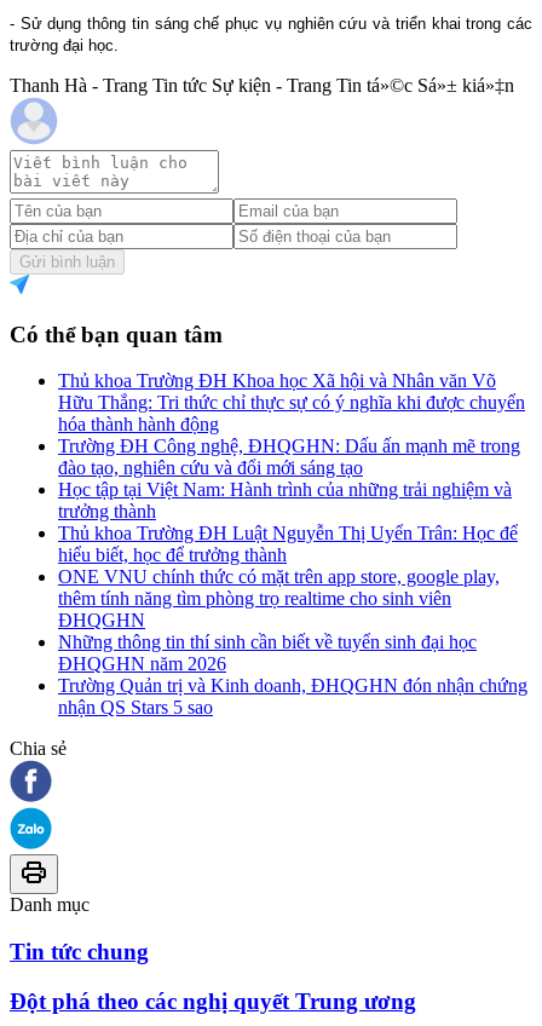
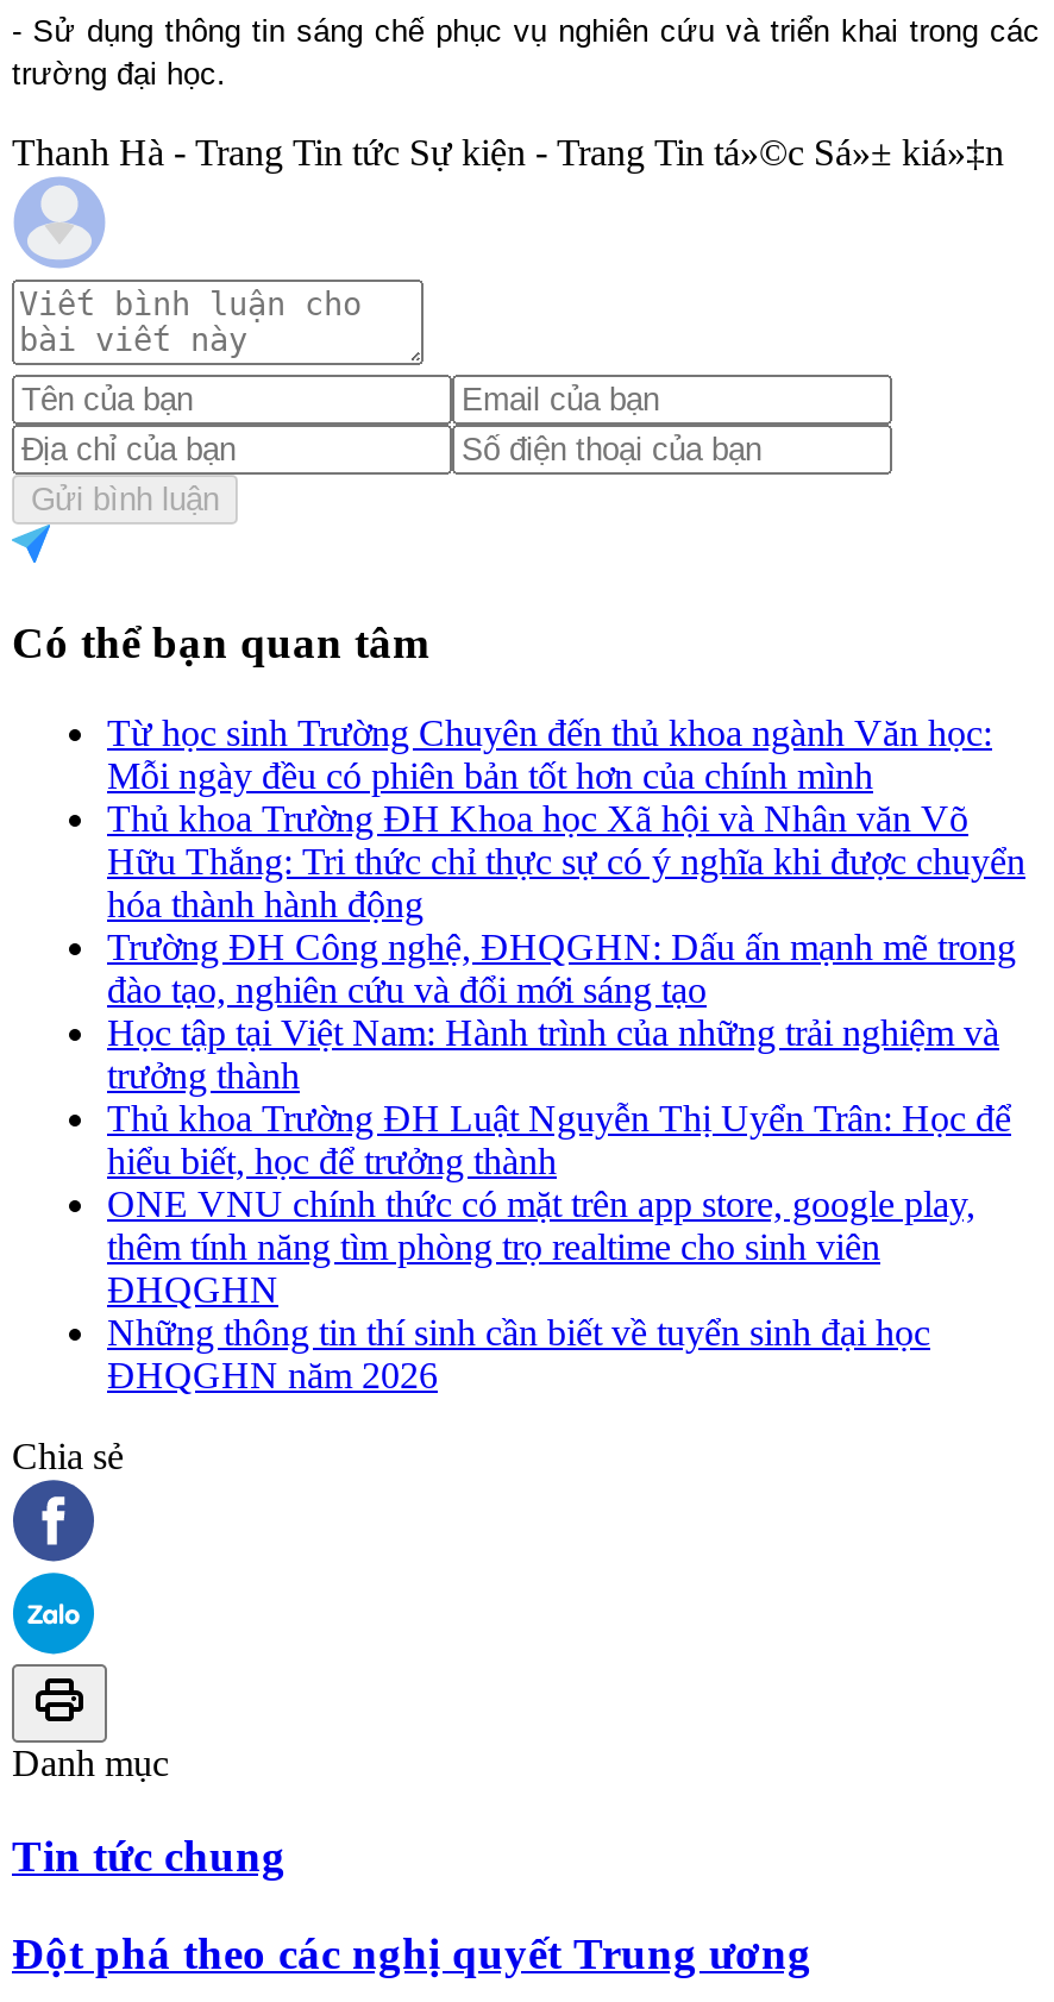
none -> [107,713,992,796] Từ học sinh Trường Chuyên đến thủ khoa ngành Văn học: | Mỗi ngày đều có phiên bản tốt hơn của chính mình
moved [58,370,525,674] -> [107,799,1025,1396]: Thủ khoa Trường ĐH Khoa học Xã hội và Nhân văn Võ | Hữu Thắng: Tri thức chỉ thực sự có ý nghĩa khi được chuyển | hóa thành hành động | ... | Những thông tin thí sinh cần biết về tuyển sinh đại học | ĐHQGHN năm 2026
[58,675,527,718] Trường Quản trị và Kinh doanh, ĐHQGHN đón nhận chứng | nhận QS Stars 5 sao -> none

